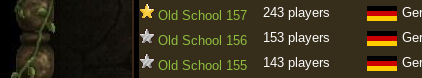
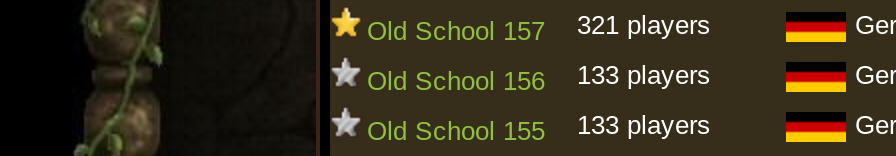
[157,5,329,23] Old School 157 243 players -> [367,10,711,46] Old School 157 321 players
[157,30,329,48] Old School 156 153 players -> [367,60,711,96] Old School 156 133 players
[157,55,329,73] Old School 155 143 players -> [367,110,711,146] Old School 155 133 players

